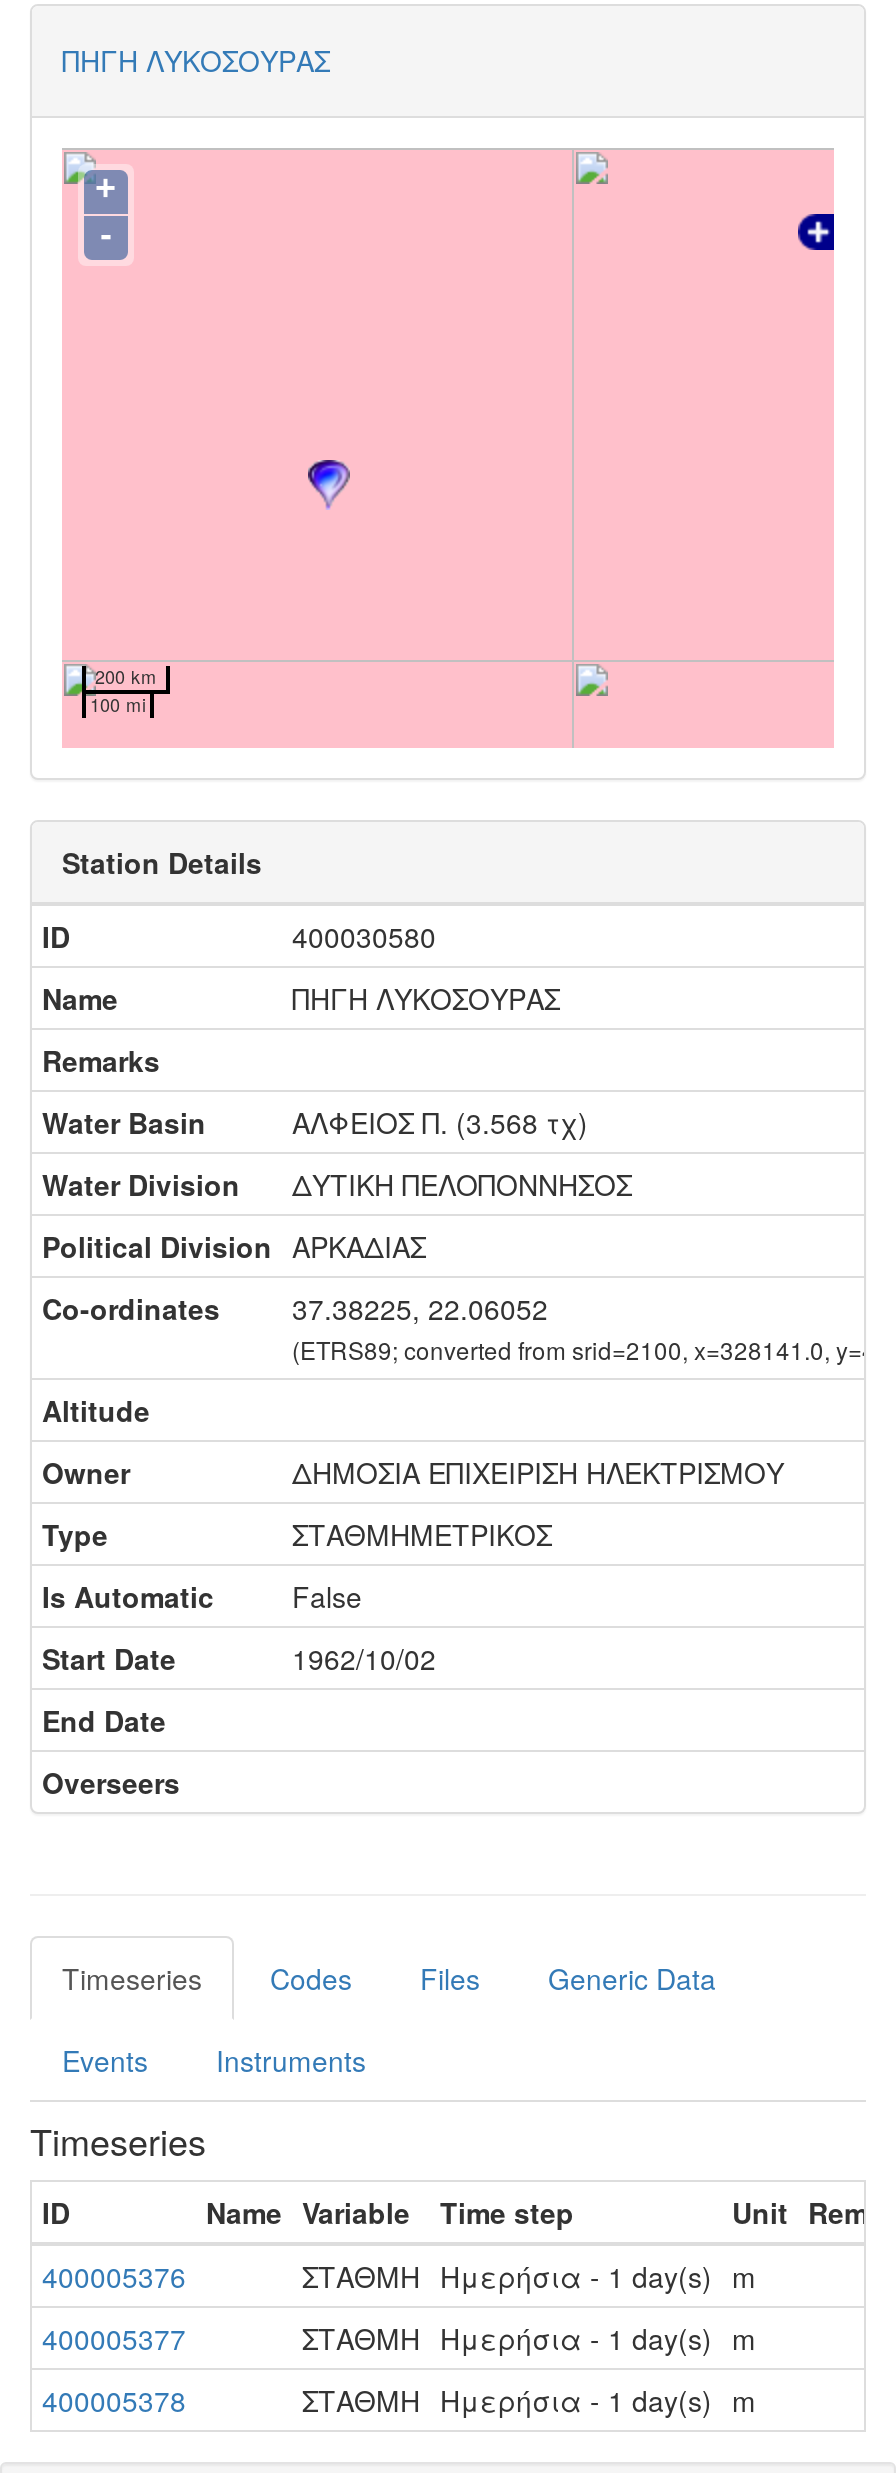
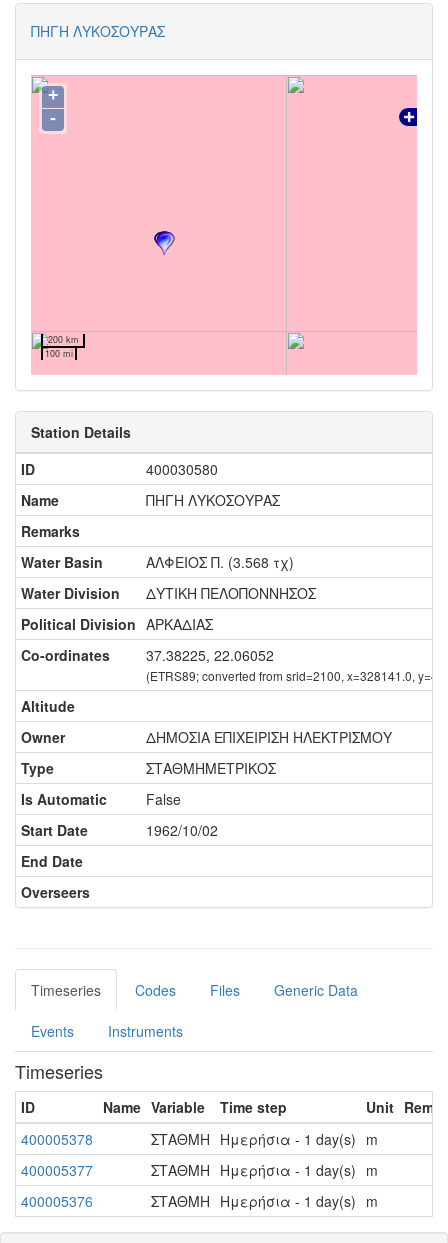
[42,2256,186,2296] 400005376 -> [21,1129,93,1149] 400005378
[42,2380,186,2420] 400005378 -> [21,1191,93,1211] 400005376

